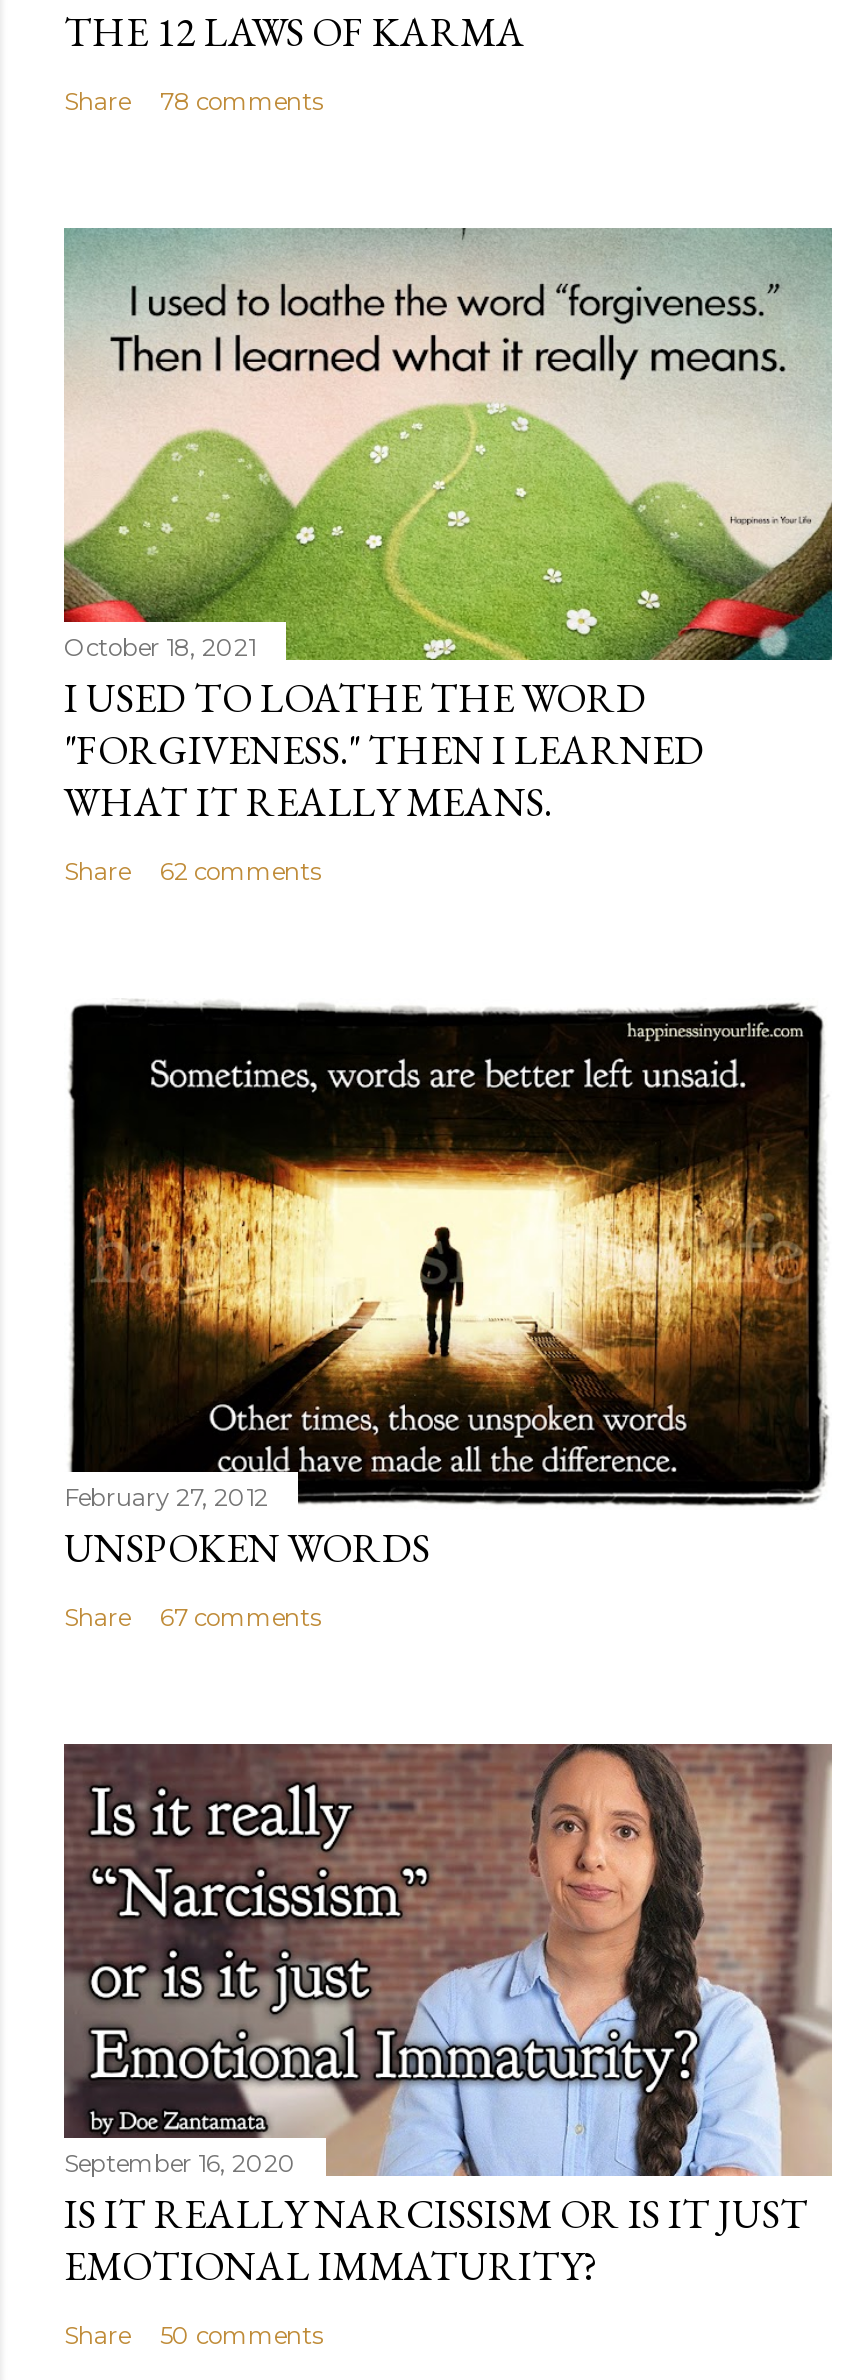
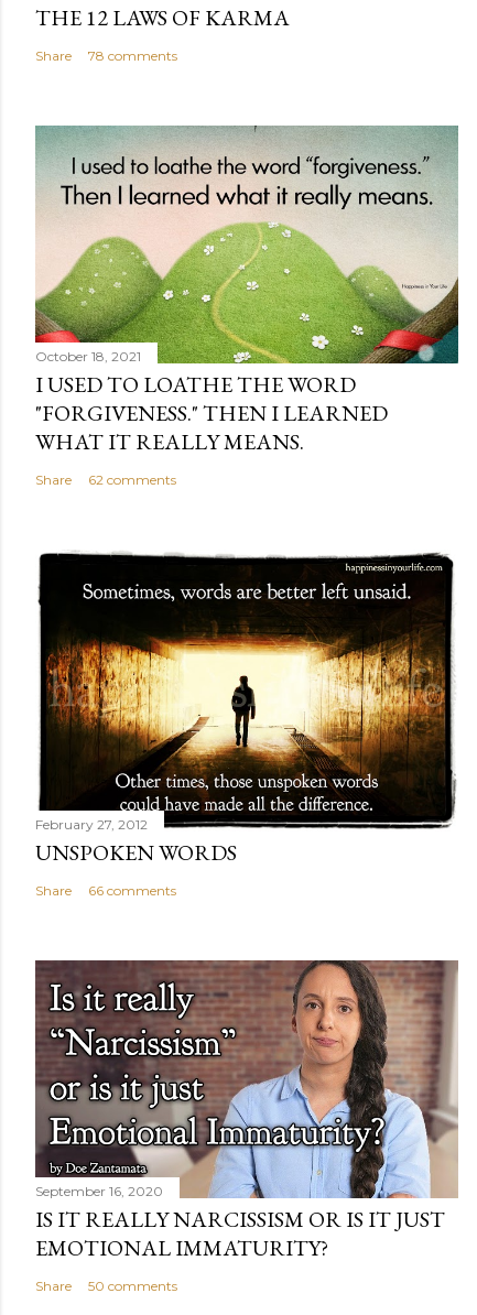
[64,1602,320,1632] Share 67 comments -> [35,882,176,899] Share 66 comments

